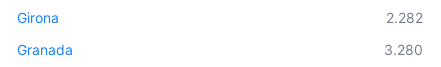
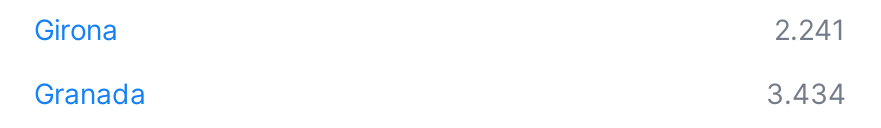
[386,9,423,26] 2.282 -> [774,11,846,45] 2.241
[384,41,423,58] 3.280 -> [766,75,846,109] 3.434

